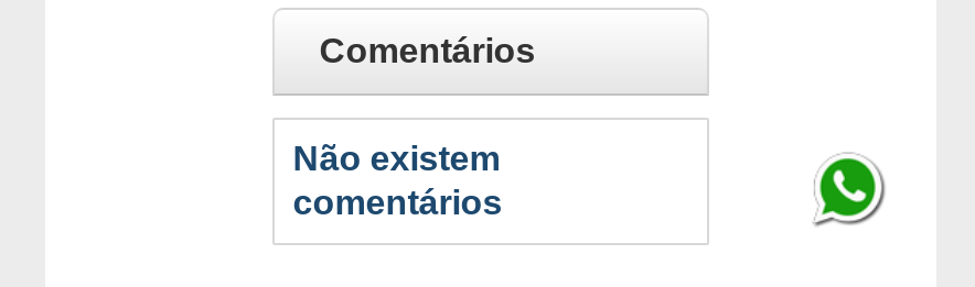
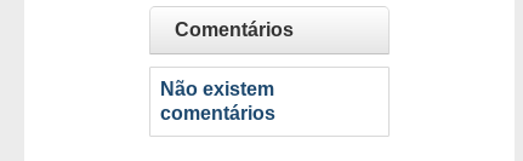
[813,152,888,229] [image] -> none

